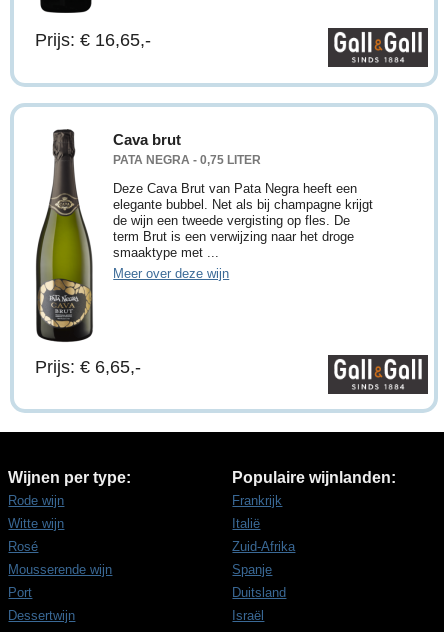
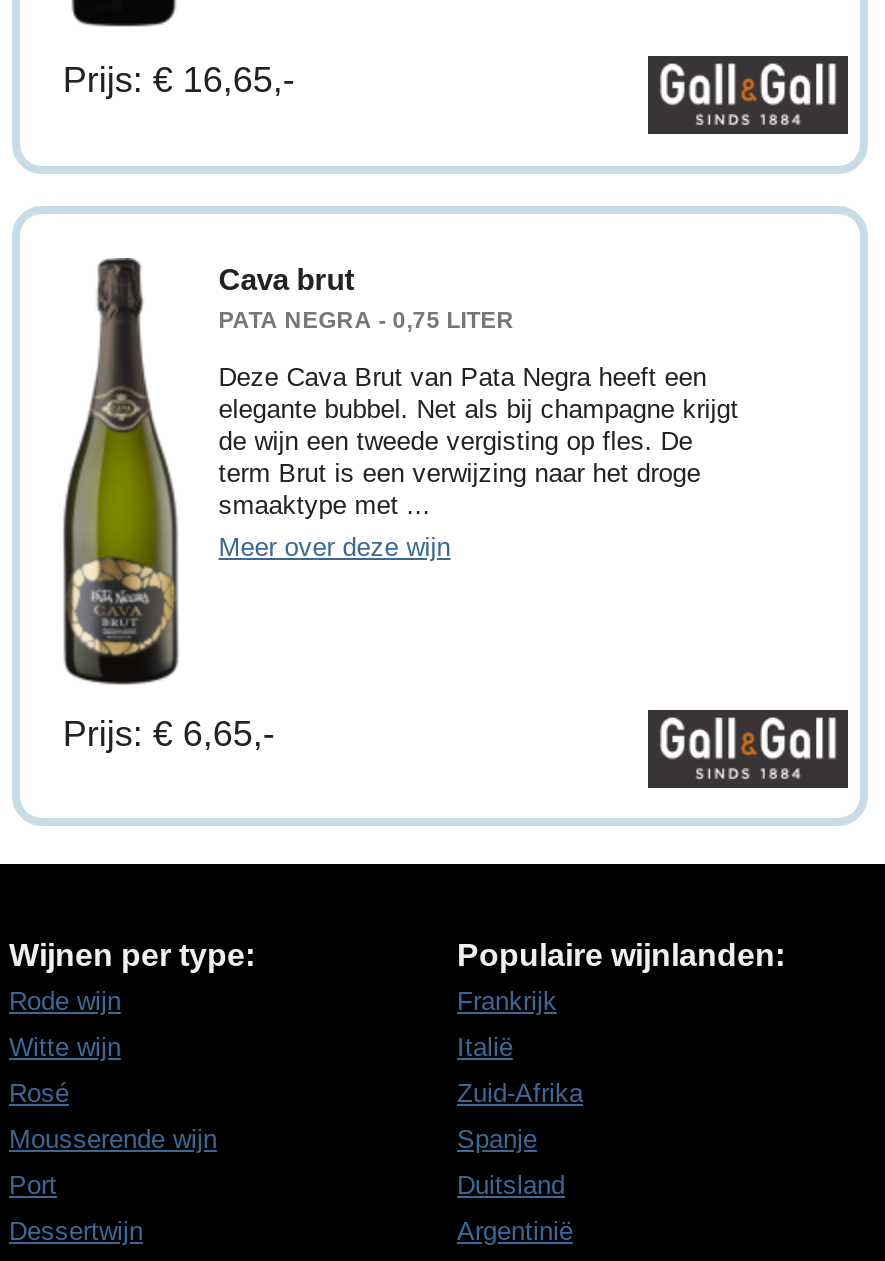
[232,608,264,623] Israël -> [457,1216,573,1246] Argentinië

